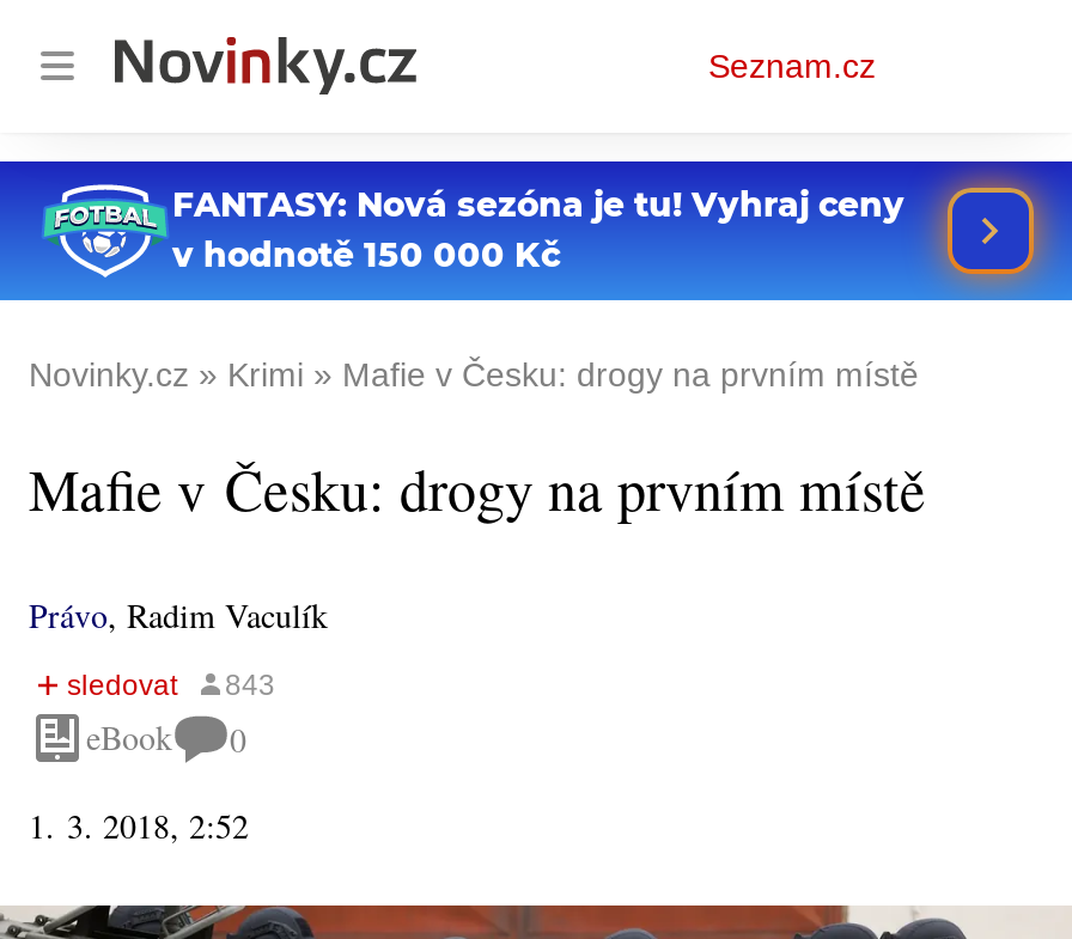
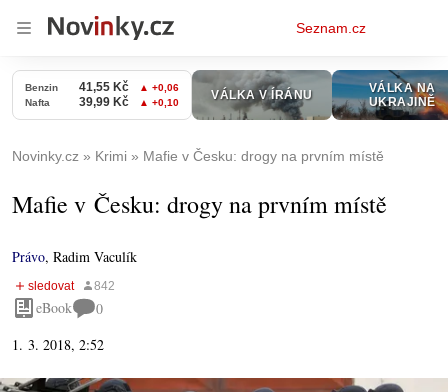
[7,159,1065,303] [image] -> [3,68,445,125] [image]

